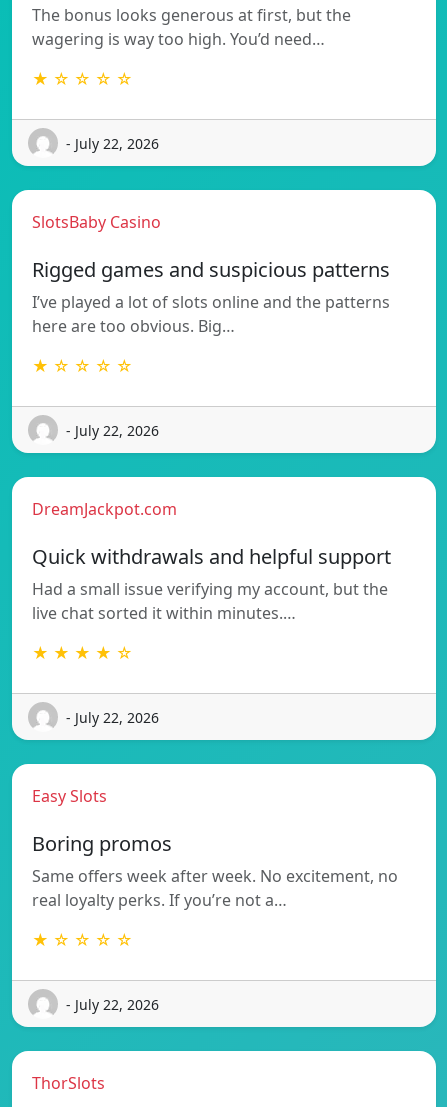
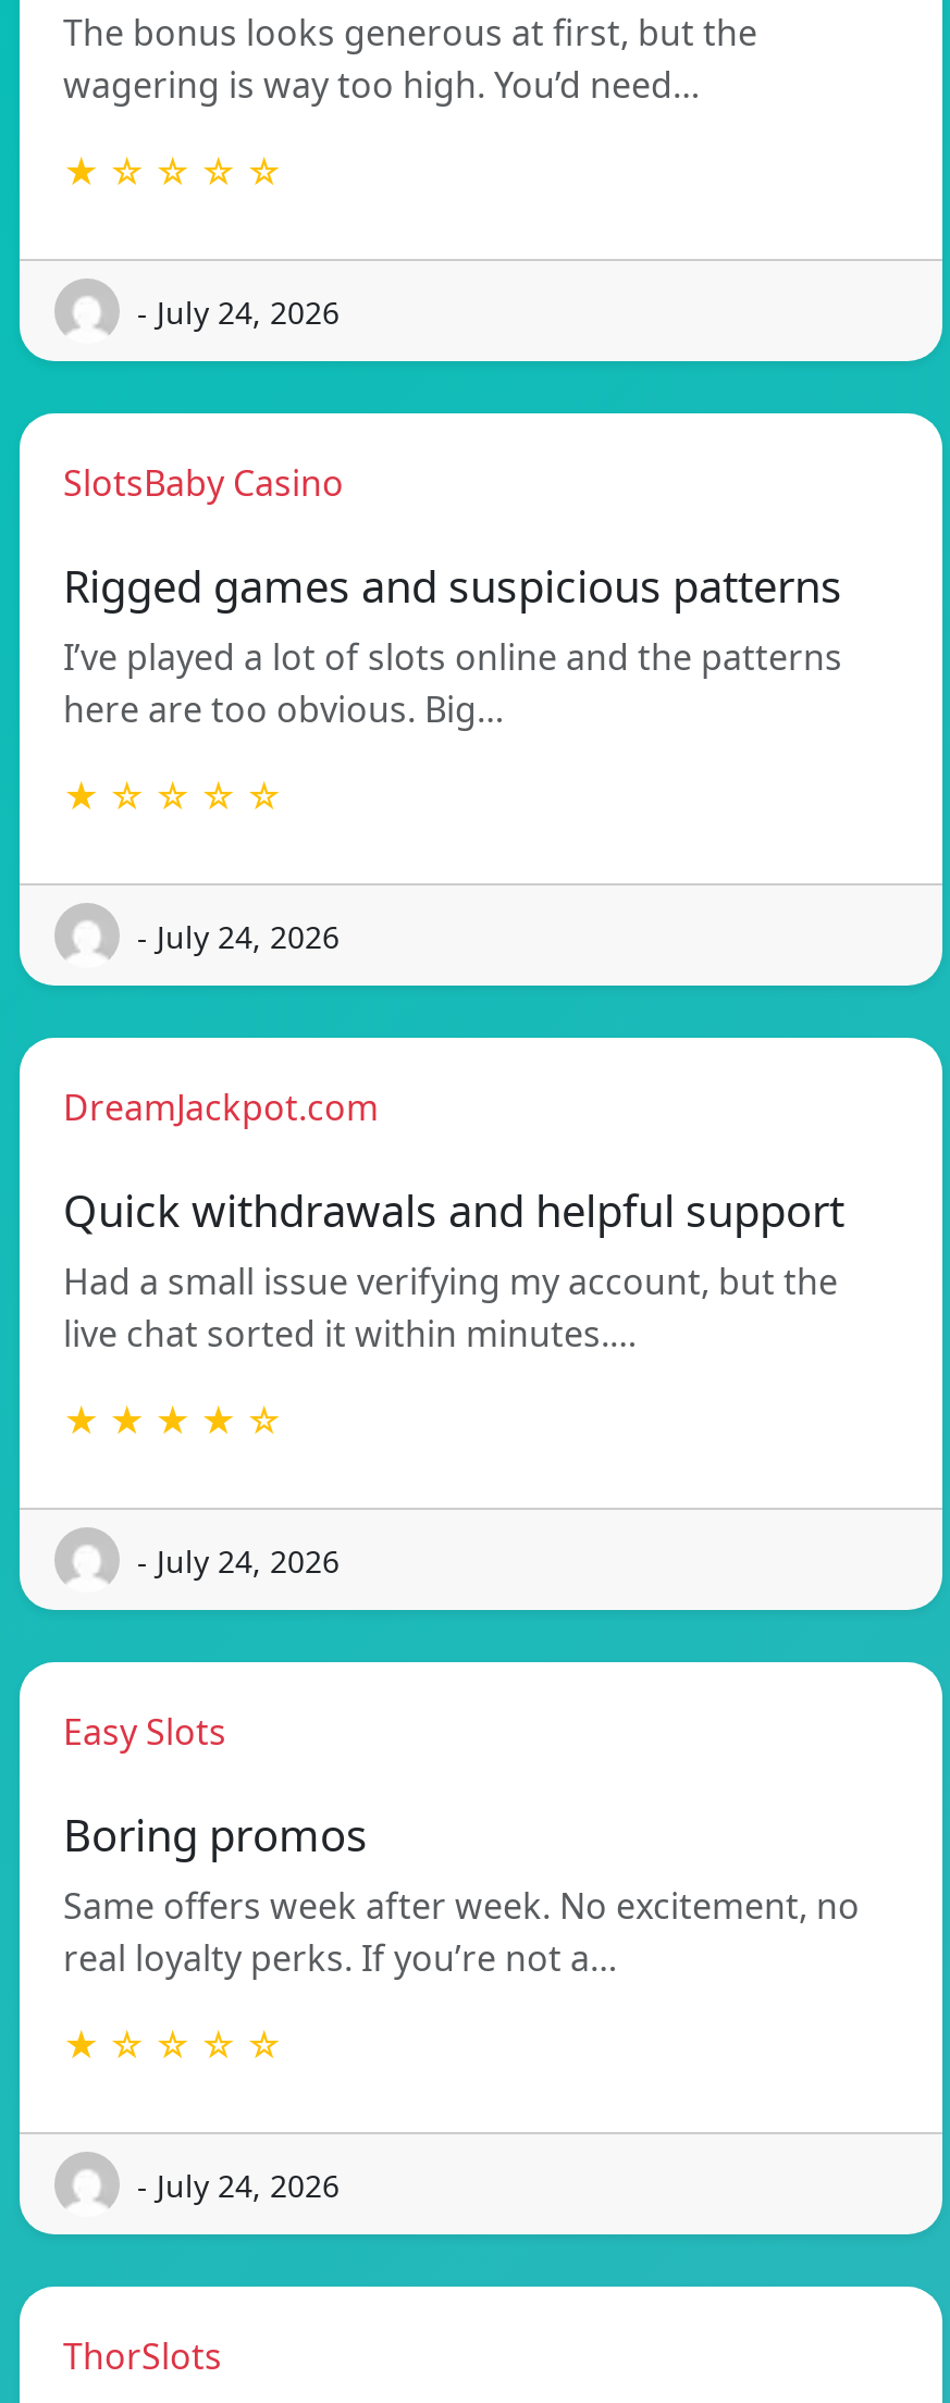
[66,134,159,153] - July 22, 2026 -> [137,291,340,332] - July 24, 2026
[66,421,159,440] - July 22, 2026 -> [137,916,340,957] - July 24, 2026
[66,708,159,727] - July 22, 2026 -> [137,1540,340,1581] - July 24, 2026
[66,995,159,1014] - July 22, 2026 -> [137,2164,340,2206] - July 24, 2026

